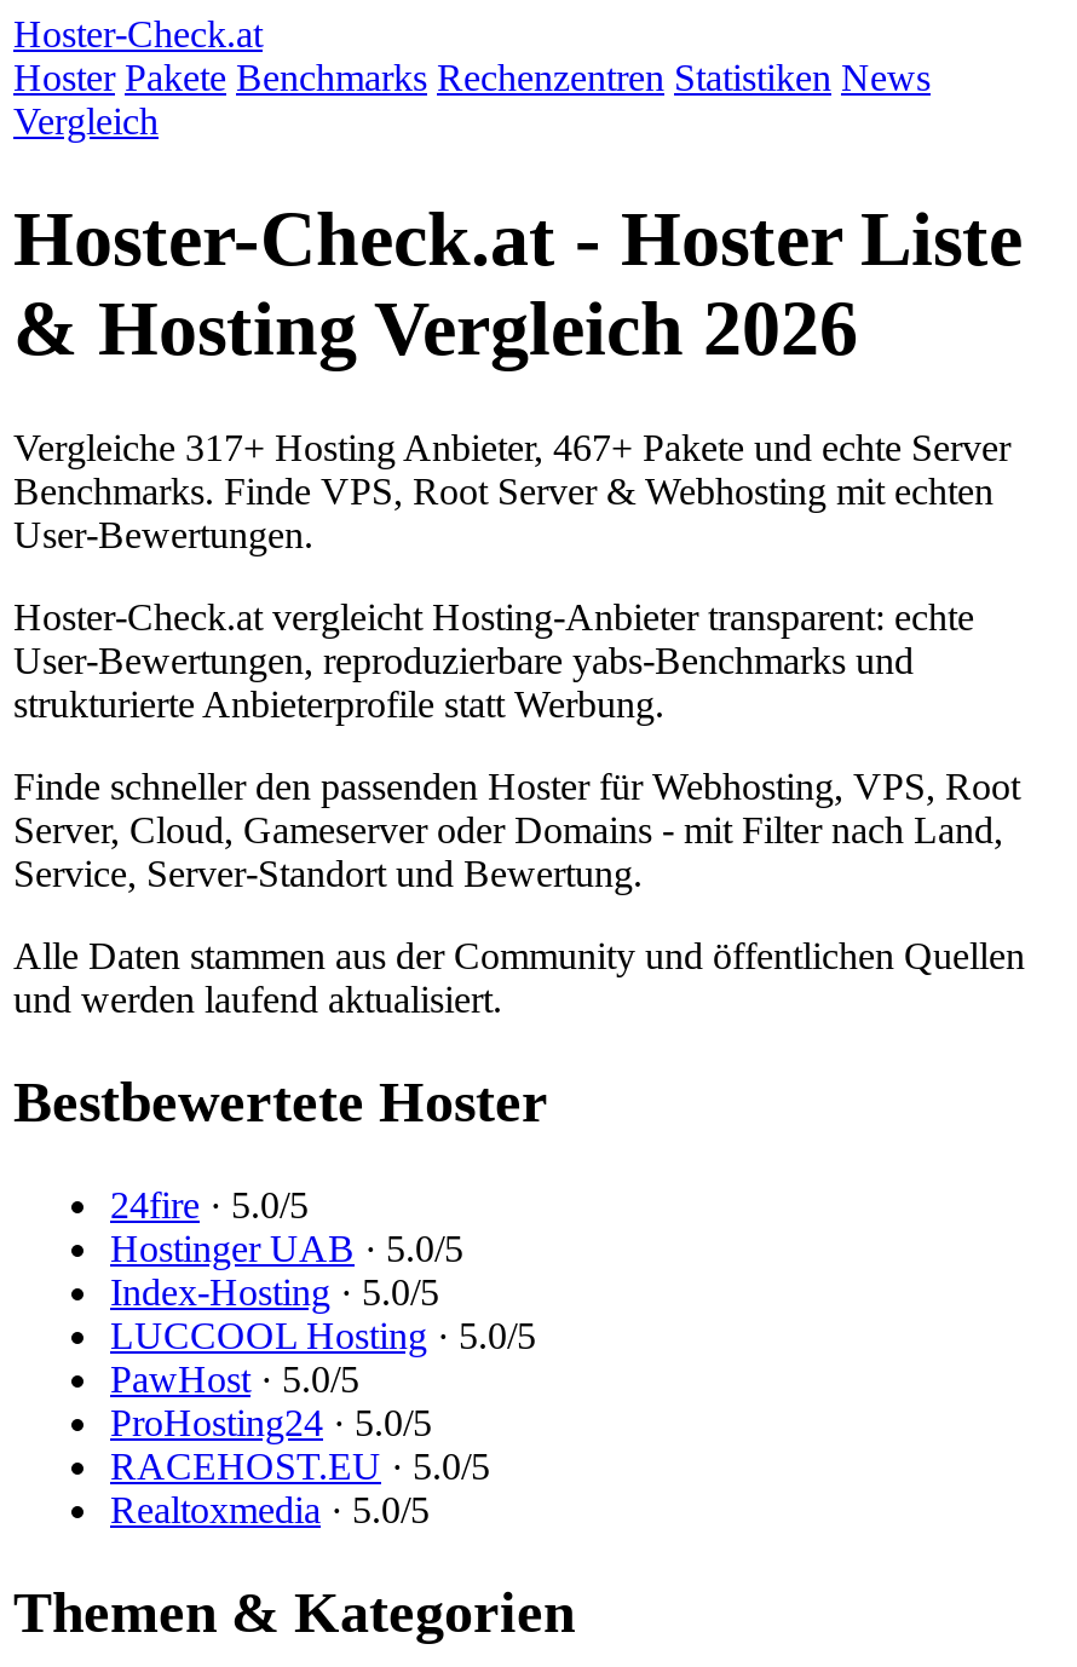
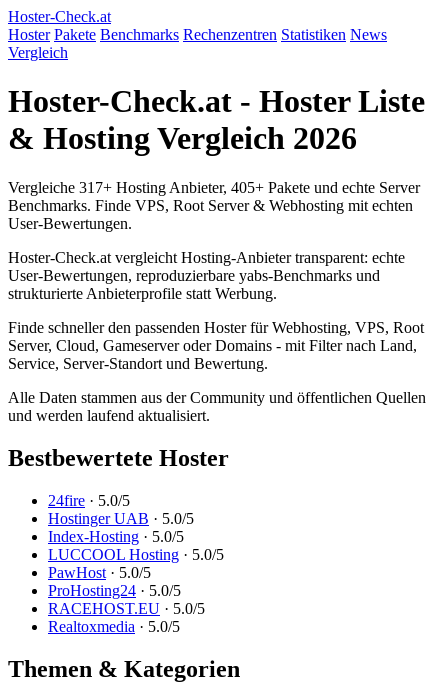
[13,427,1010,468] Vergleiche 317+ Hosting Anbieter, 467+ Pakete und echte Server -> [8,179,420,196] Vergleiche 317+ Hosting Anbieter, 405+ Pakete und echte Server

